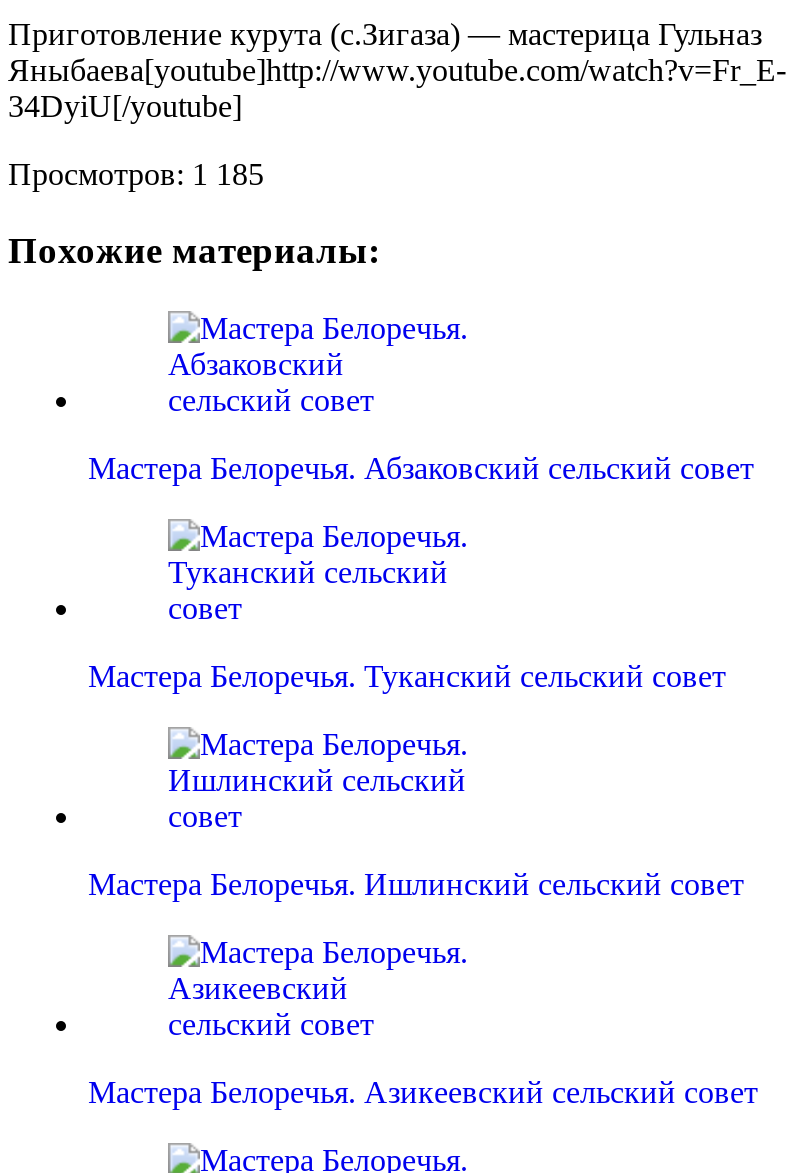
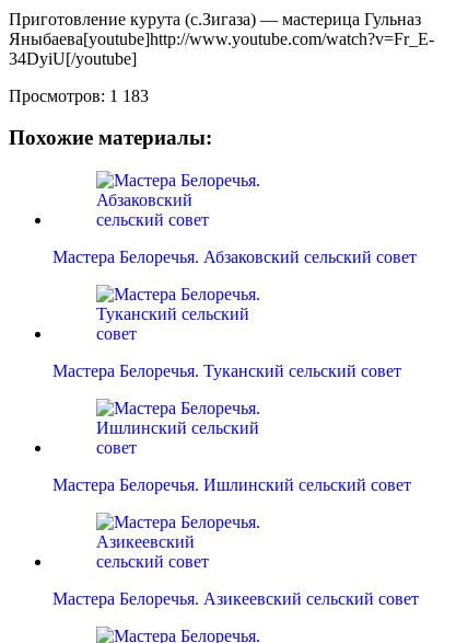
[8,156,264,190] Просмотров: 1 185 -> [9,86,149,105] Просмотров: 1 183

